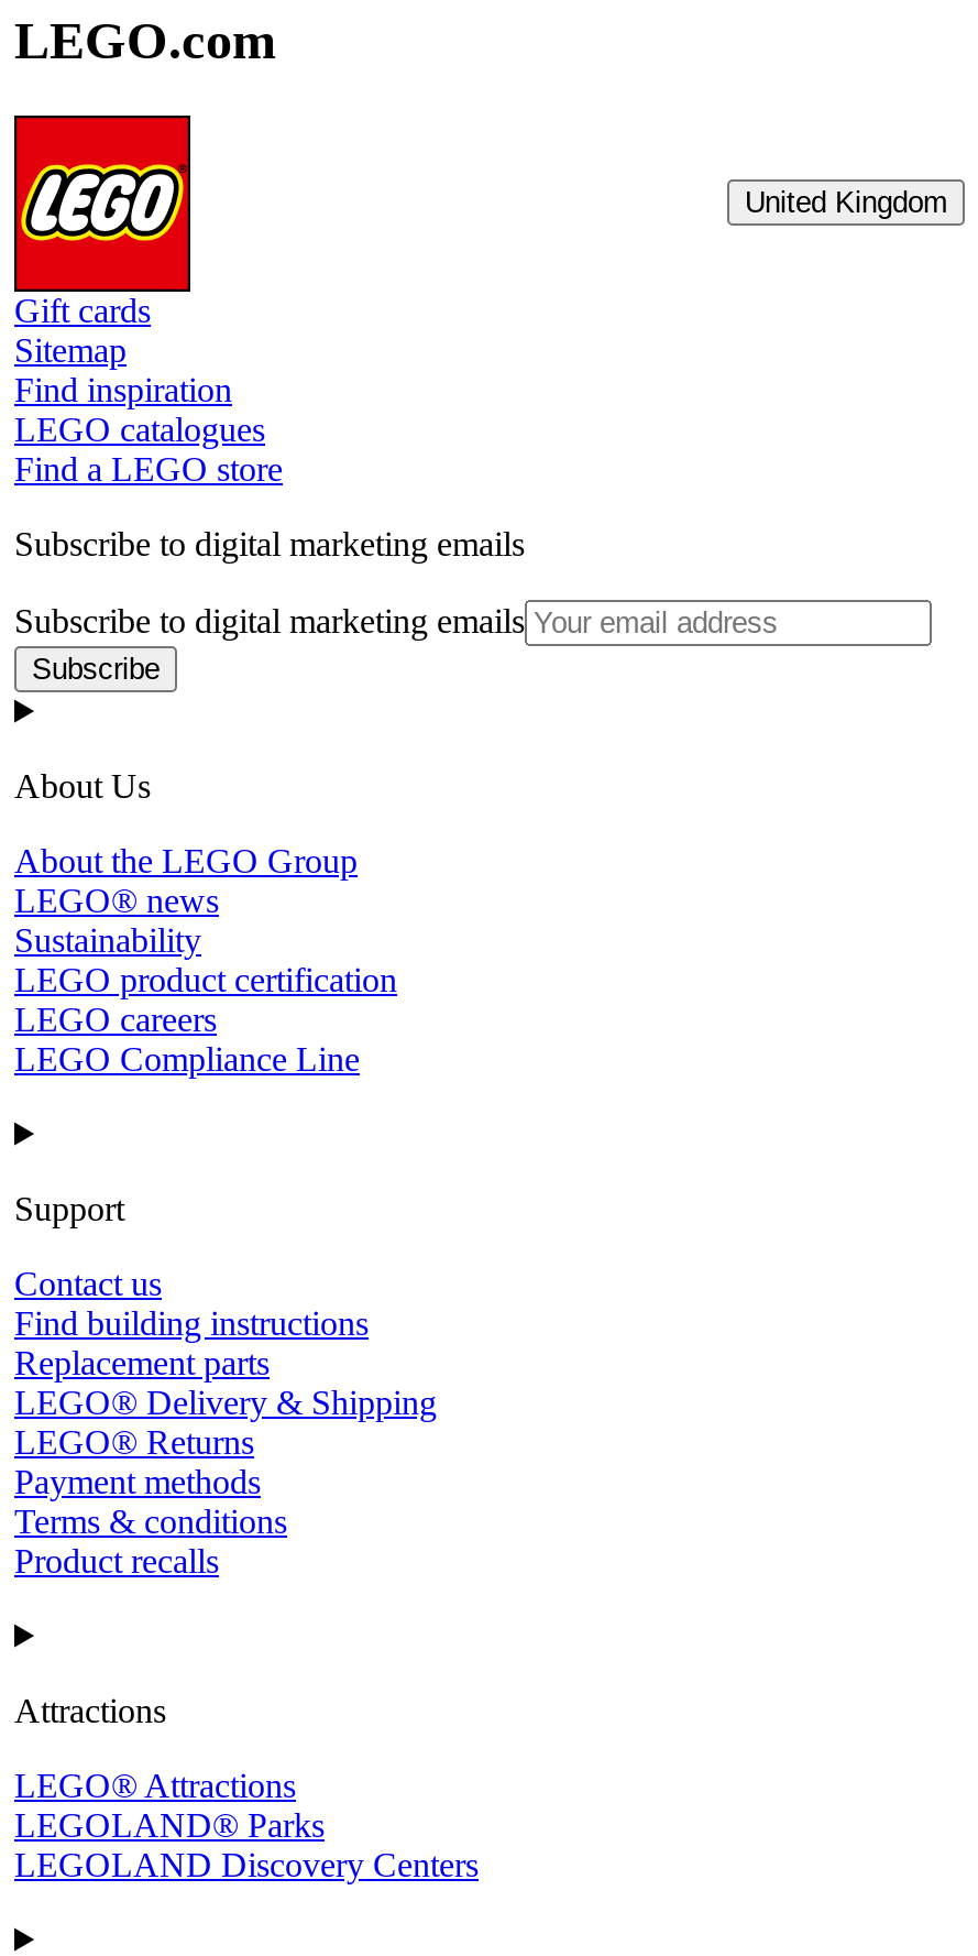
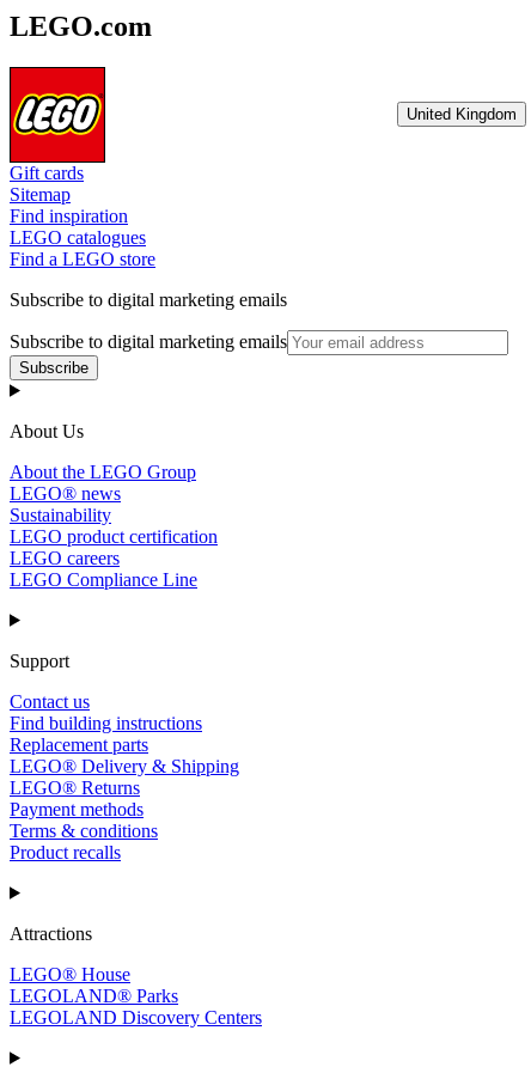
[14,1766,296,1804] LEGO® Attractions -> [10,964,130,984] LEGO® House

